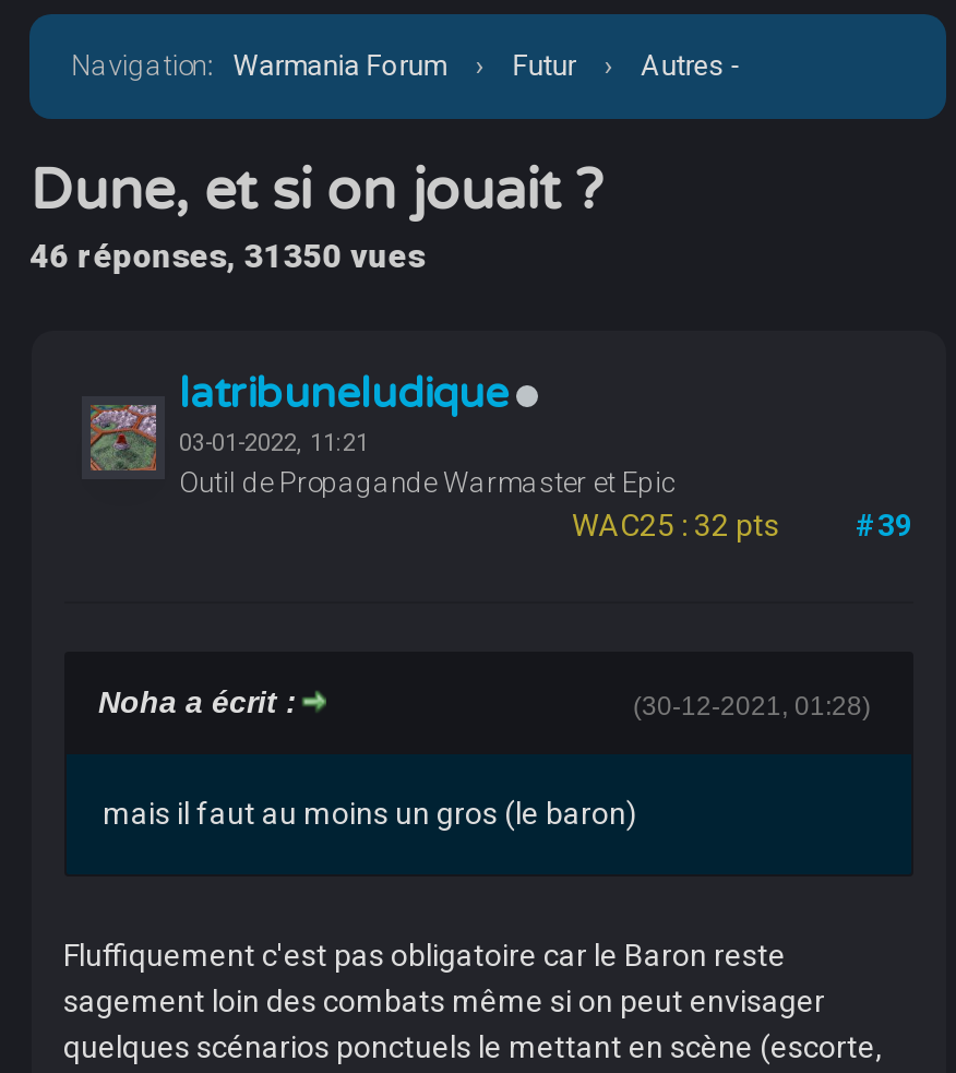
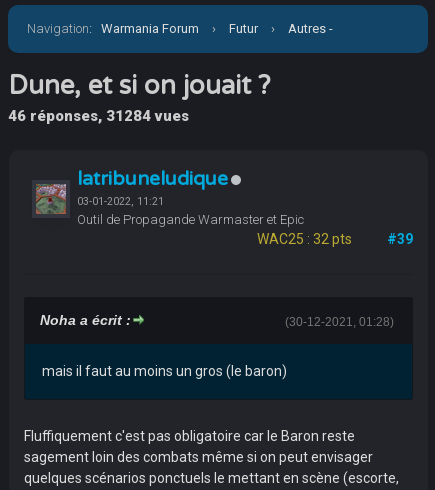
[30,237,425,276] 46 réponses, 31350 vues -> [8,107,189,125] 46 réponses, 31284 vues

